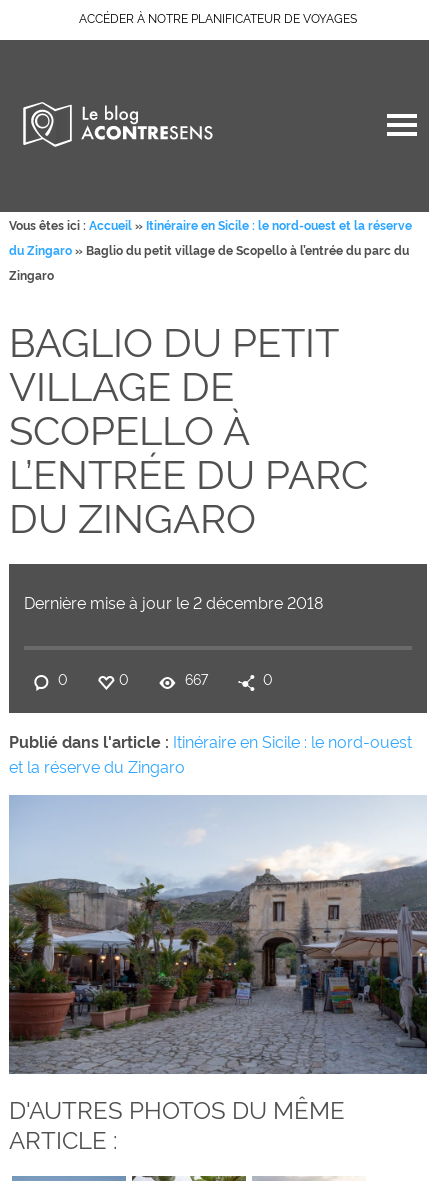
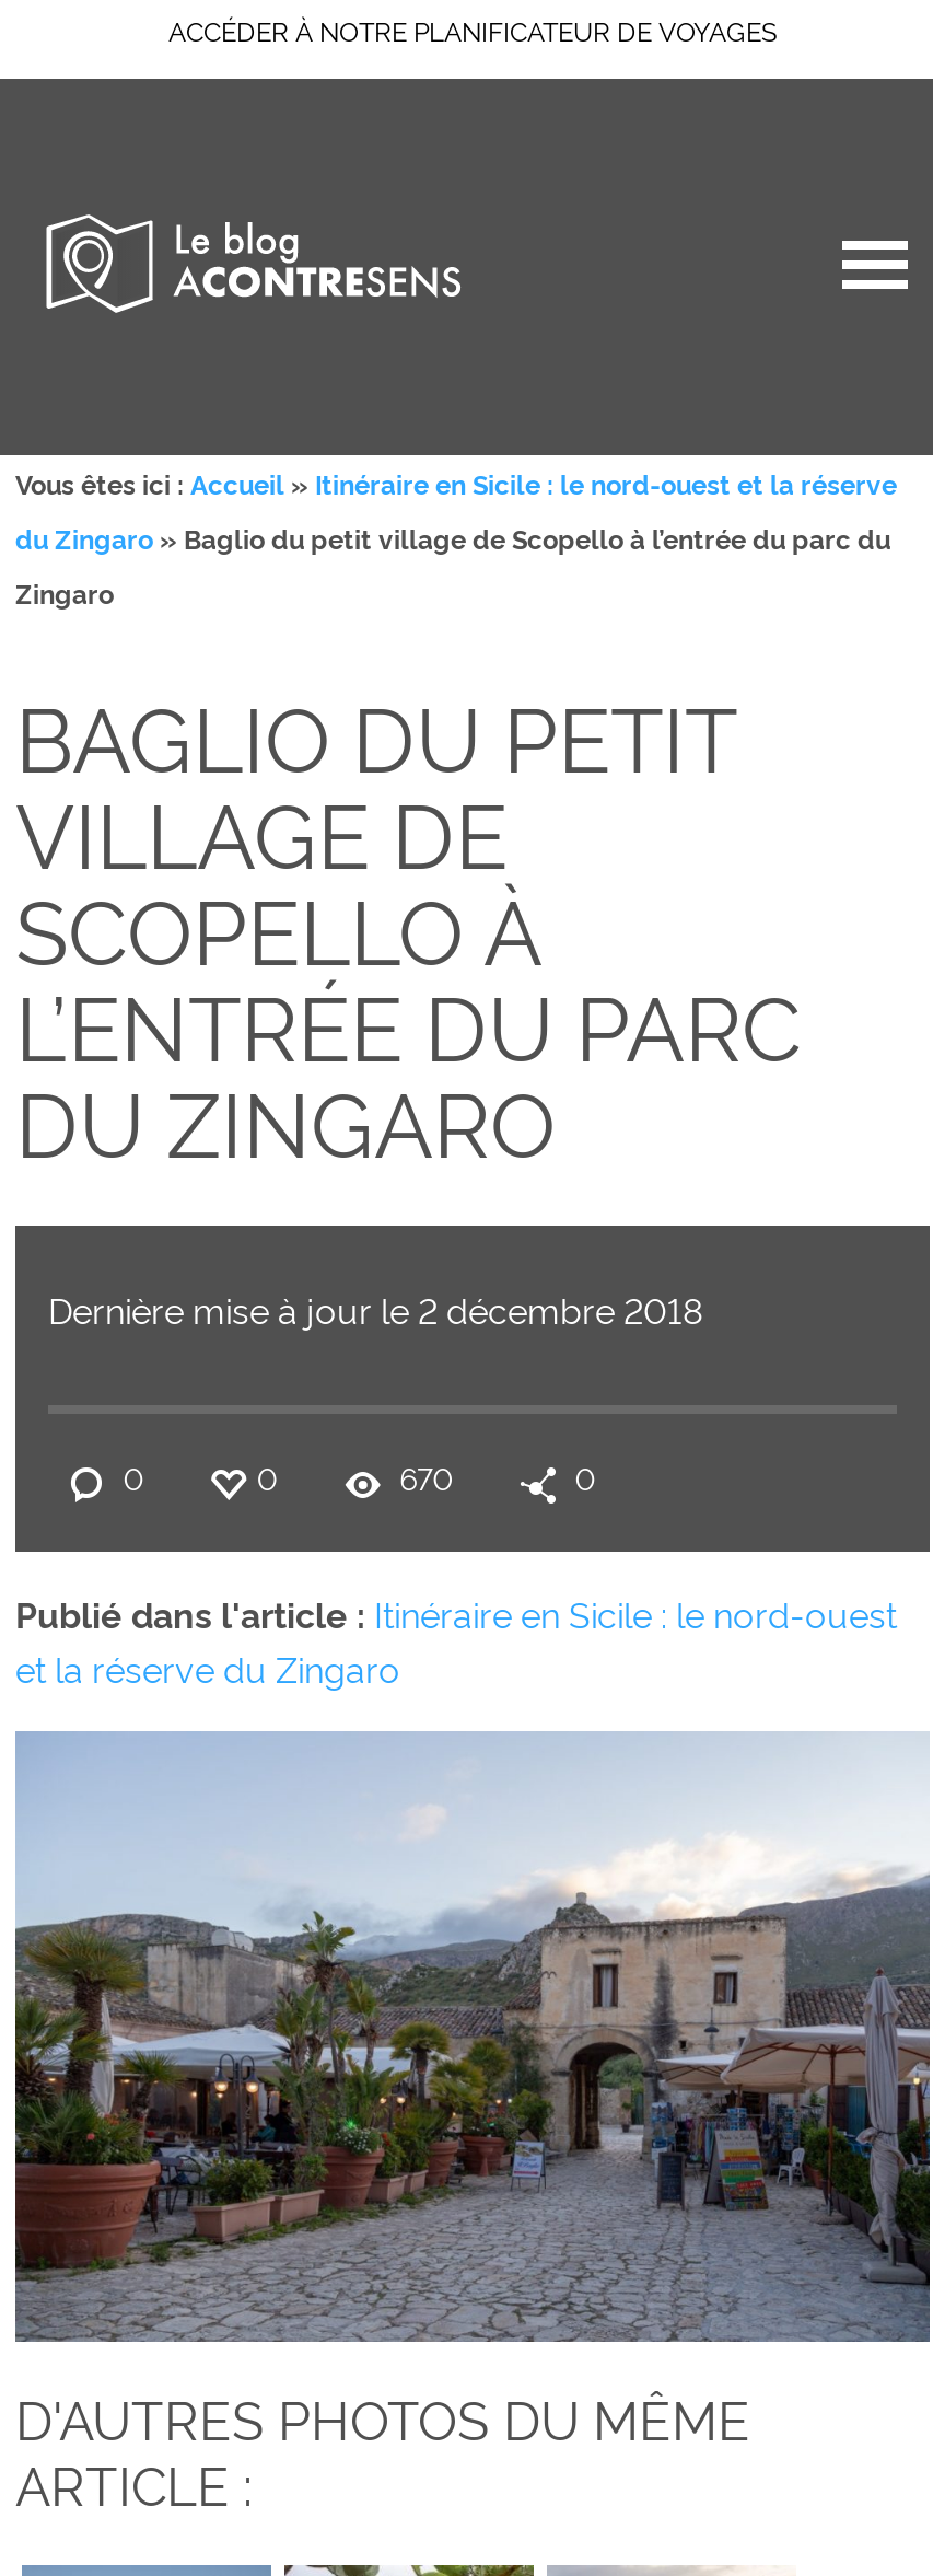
[185,669,208,688] 667 -> [399,1455,454,1497] 670

